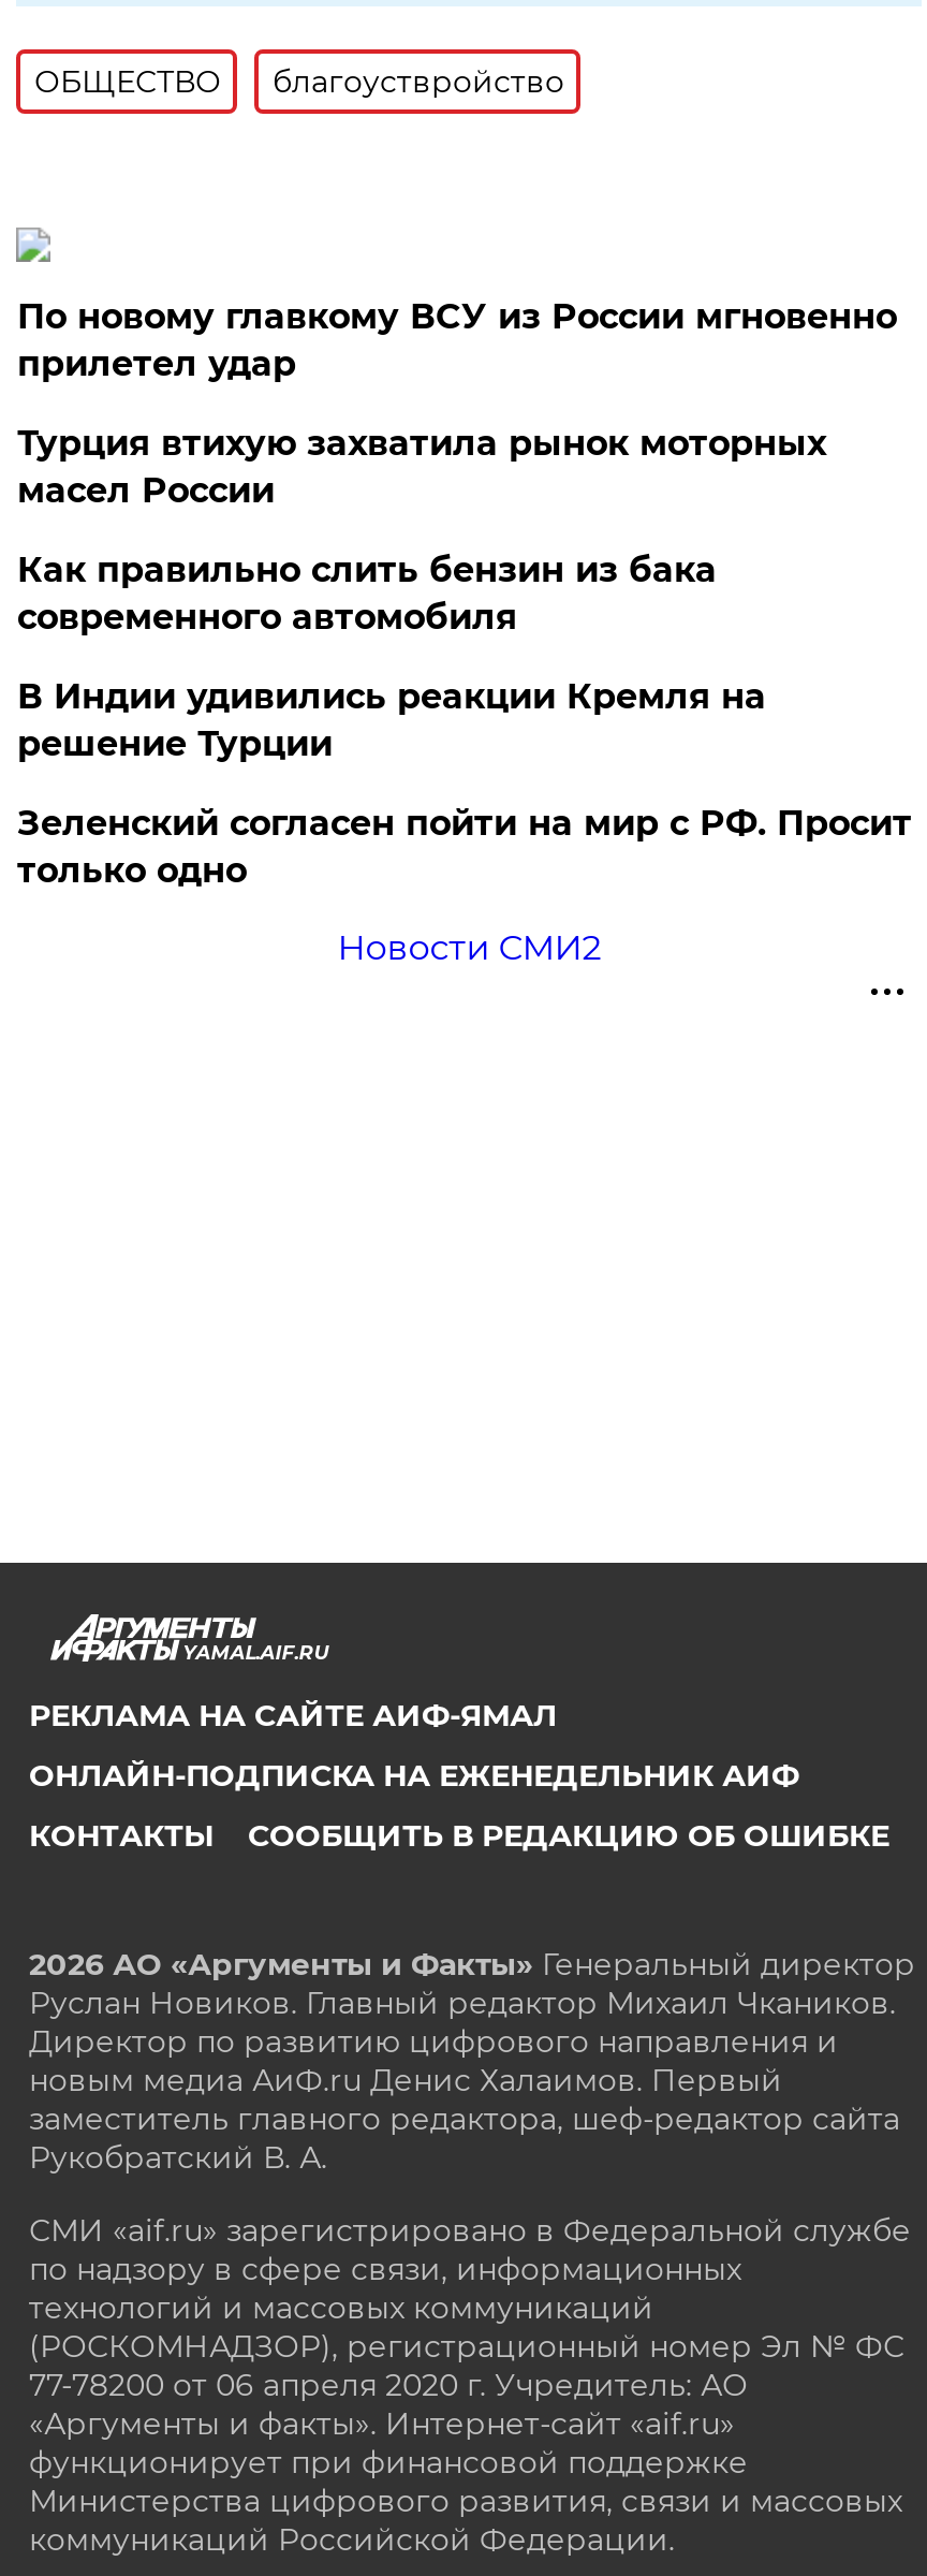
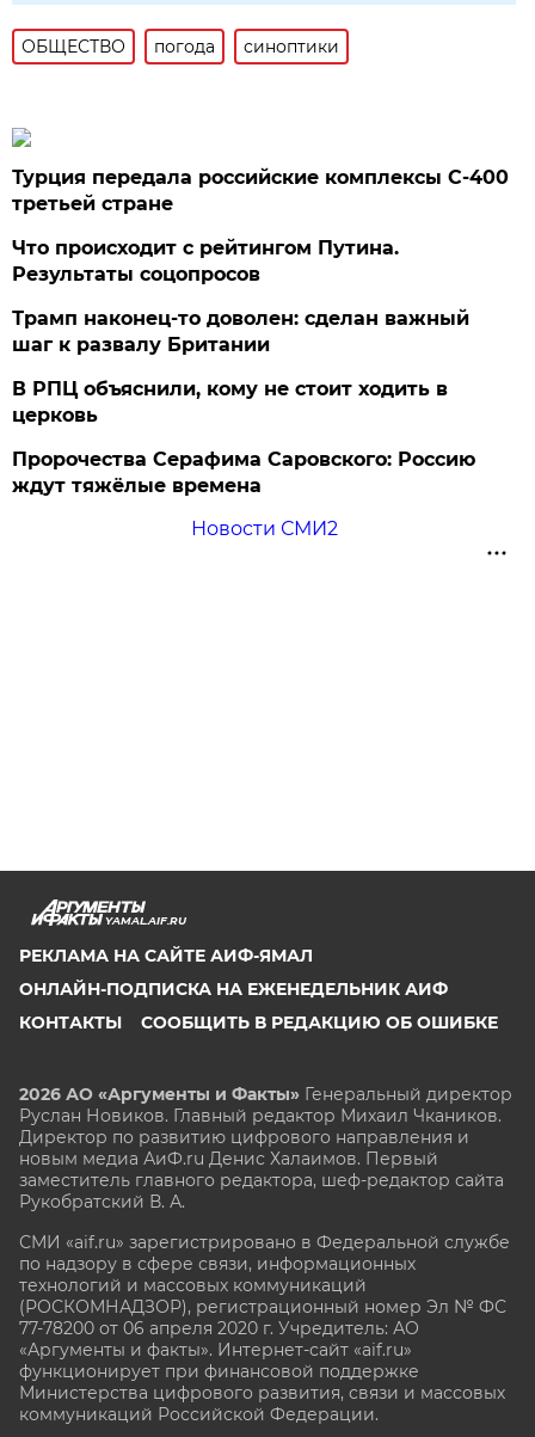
[272,62,564,101] благоуствройство -> [155,36,340,57] погода | синоптики
[17,296,897,384] По новому главкому ВСУ из России мгновенно | прилетел удар -> [12,166,509,215] Турция передала российские комплексы С-400 | третьей стране
[17,423,826,511] Турция втихую захватила рынок моторных | масел России -> [12,237,399,285] Что происходит с рейтингом Путина. | Результаты соцопросов
[17,550,716,638] Как правильно слить бензин из бака | современного автомобиля -> [12,307,470,356] Трамп наконец-то доволен: сделан важный | шаг к развалу Британии
[17,676,766,764] В Индии удивились реакции Кремля на | решение Турции -> [12,377,448,426] В РПЦ объяснили, кому не стоит ходить в | церковь
[17,803,912,891] Зеленский согласен пойти на мир с РФ. Просит | только одно -> [12,448,476,497] Пророчества Серафима Саровского: Россию | ждут тяжёлые времена

